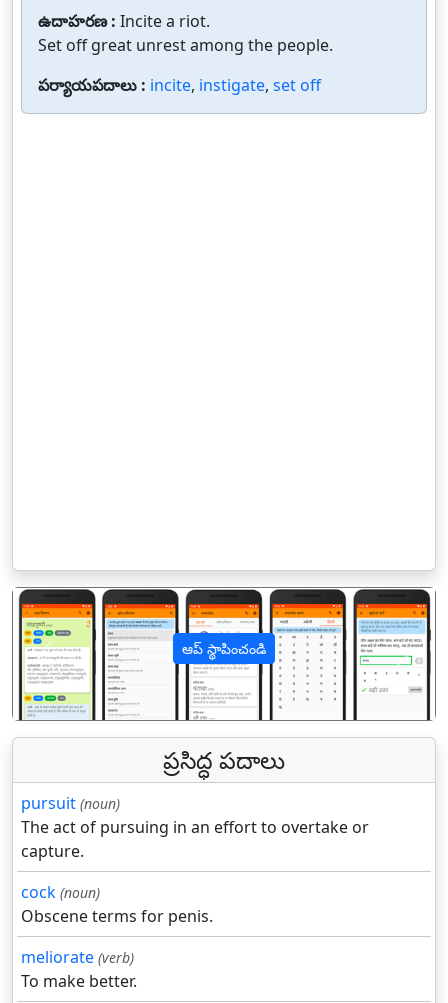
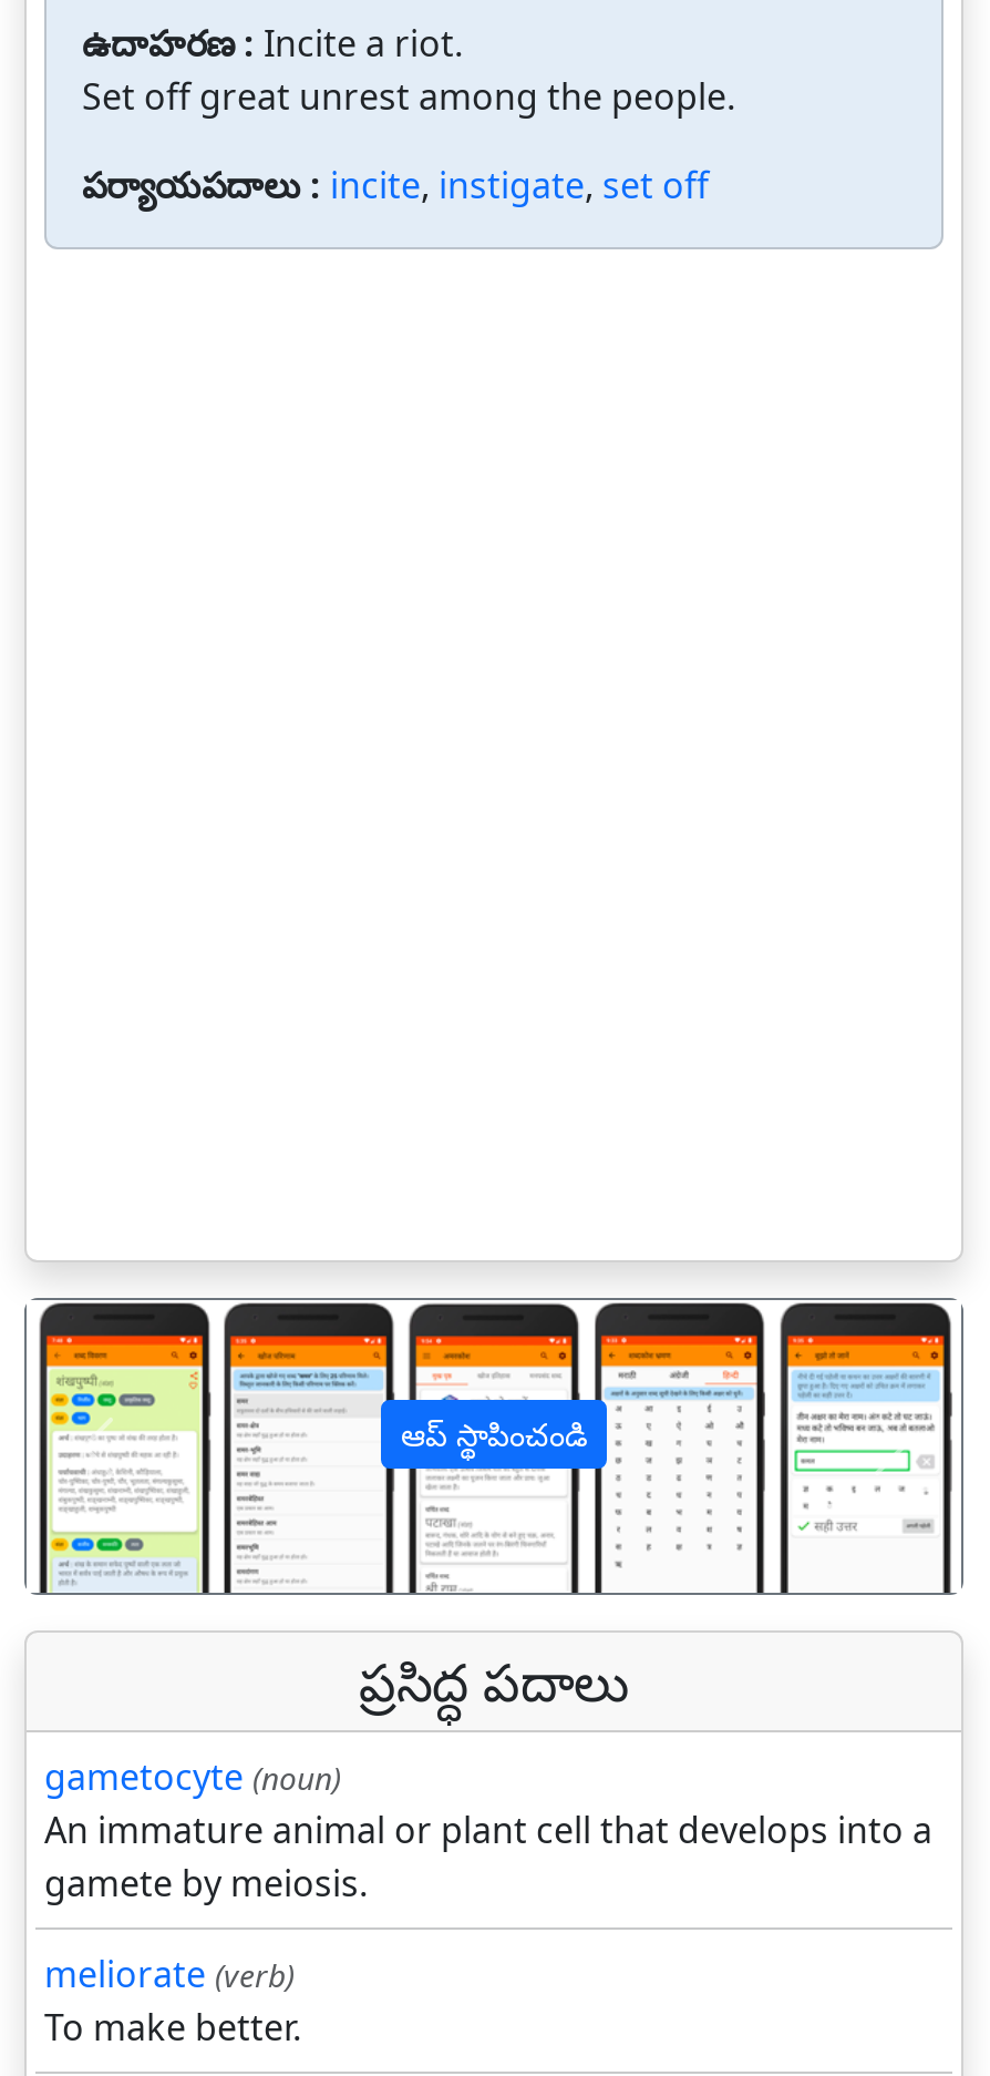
[21,792,369,927] pursuit (noun) | The act of pursuing in an effort to overtake or | capture. | cock (noun) | Obscene terms for penis. -> [44,1753,932,1908] gametocyte (noun) | An immature animal or plant cell that develops into a | gamete by meiosis.

